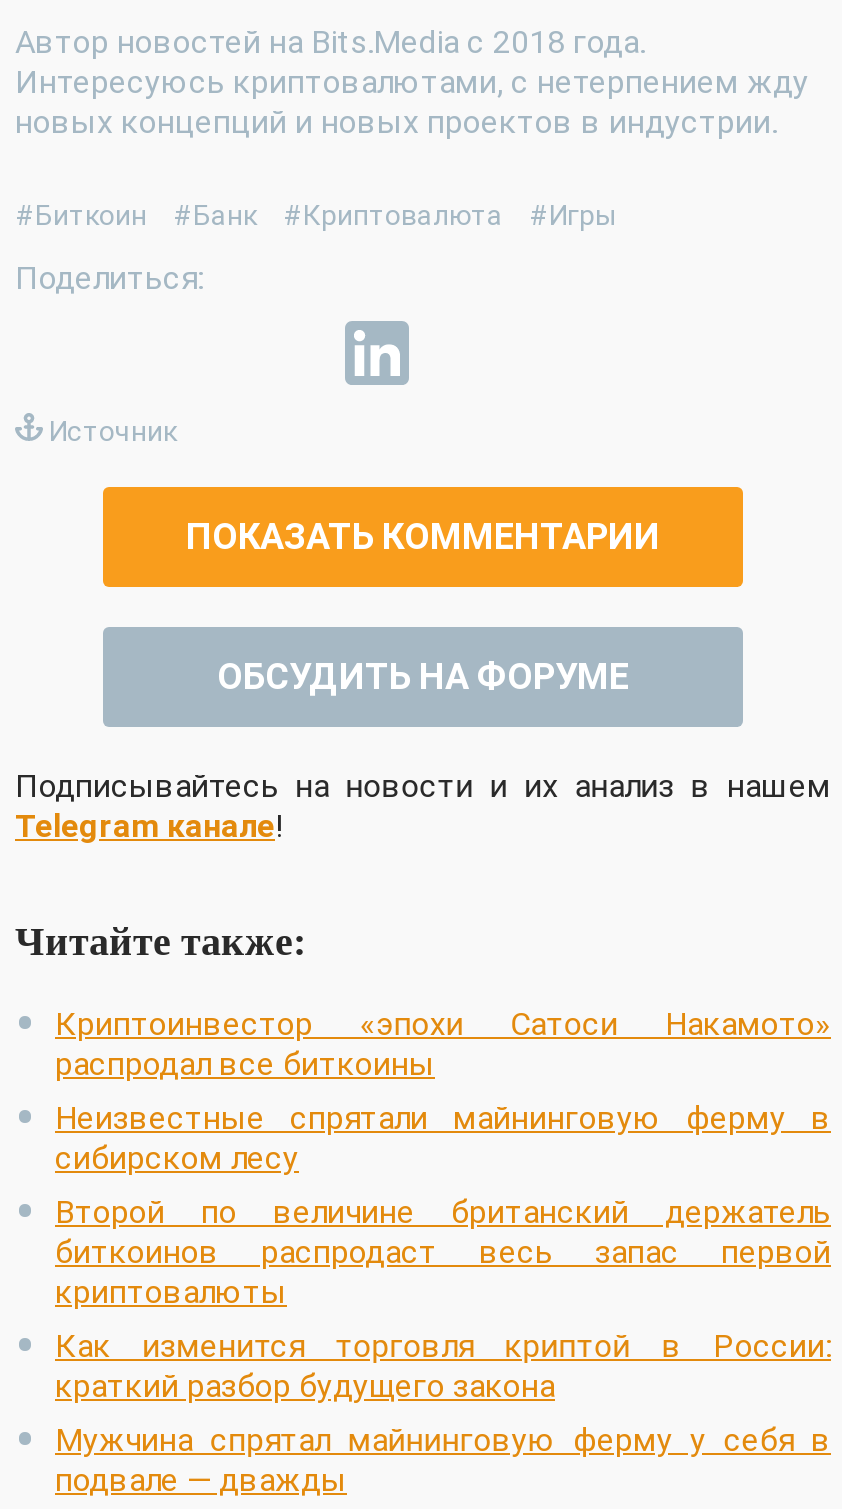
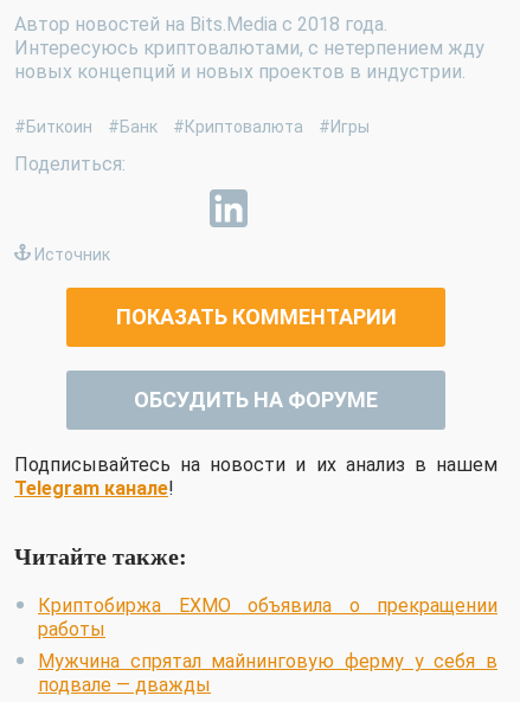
[55,1006,831,1406] Криптоинвестор «эпохи Сатоси Накамото» | распродал все биткоины | Неизвестные спрятали майнинговую ферму в | сибирском лесу | Второй по величине британский держатель | биткоинов распродаст весь запас первой | криптовалюты | Как изменится торговля криптой в России: | краткий разбор будущего закона -> [38,595,497,641] Криптобиржа EXMO объявила о прекращении | работы

